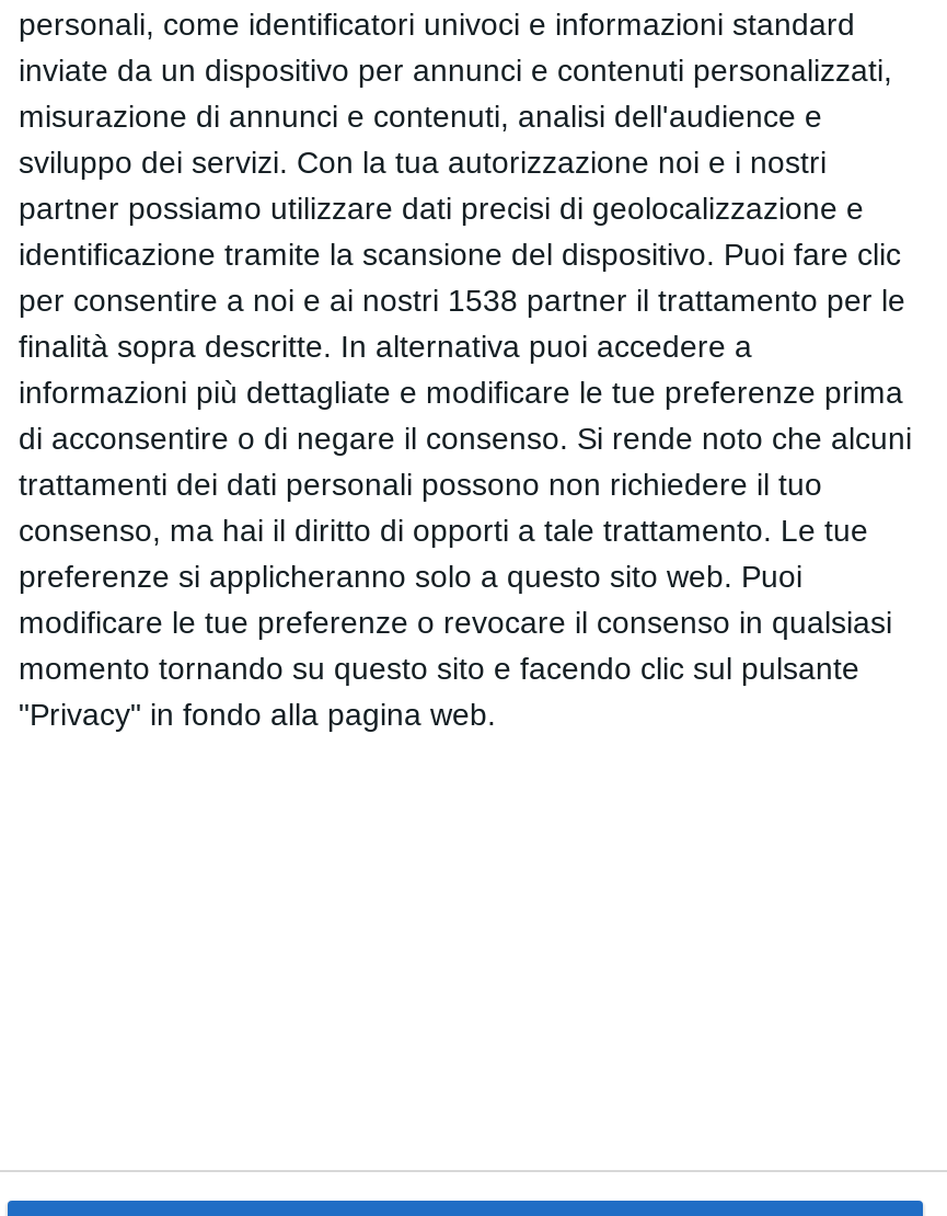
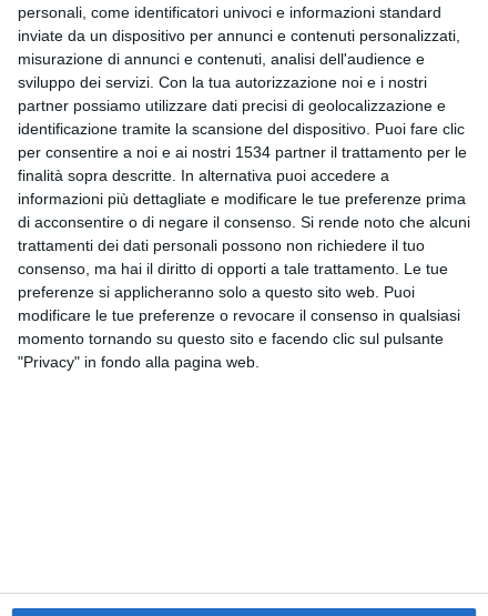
[19,284,905,319] per consentire a noi e ai nostri 1538 partner il trattamento per le -> [18,144,467,161] per consentire a noi e ai nostri 1534 partner il trattamento per le

